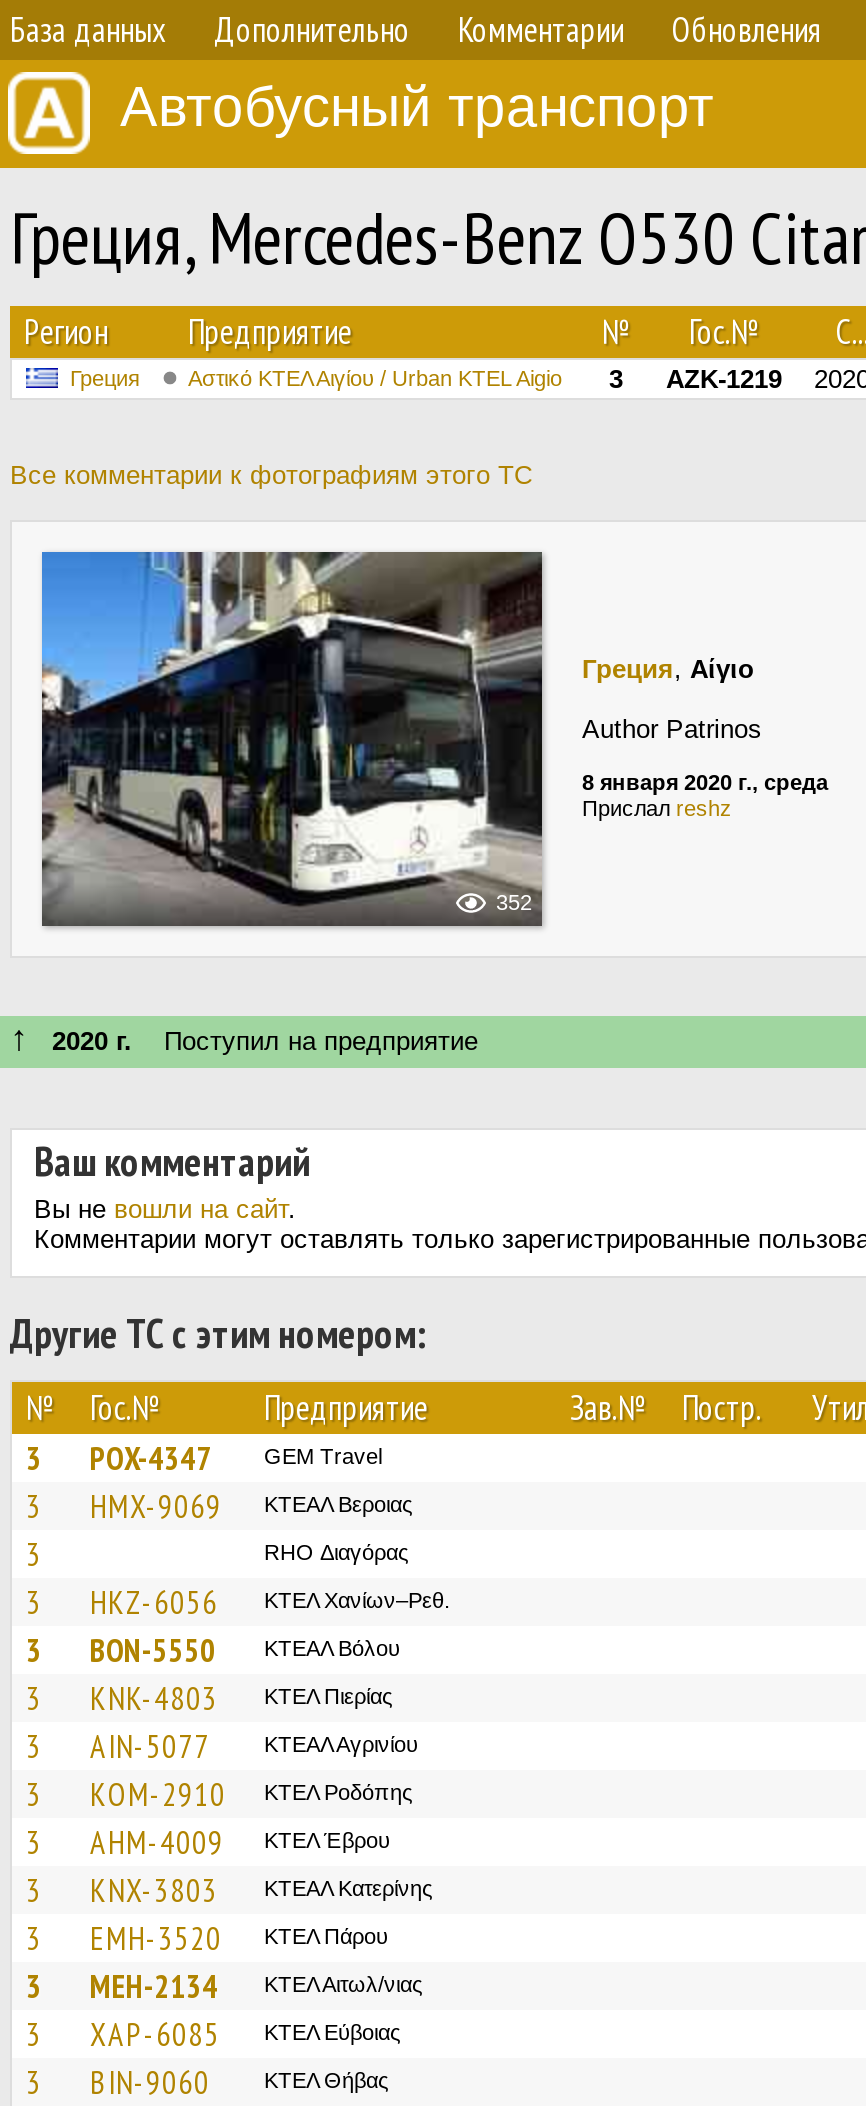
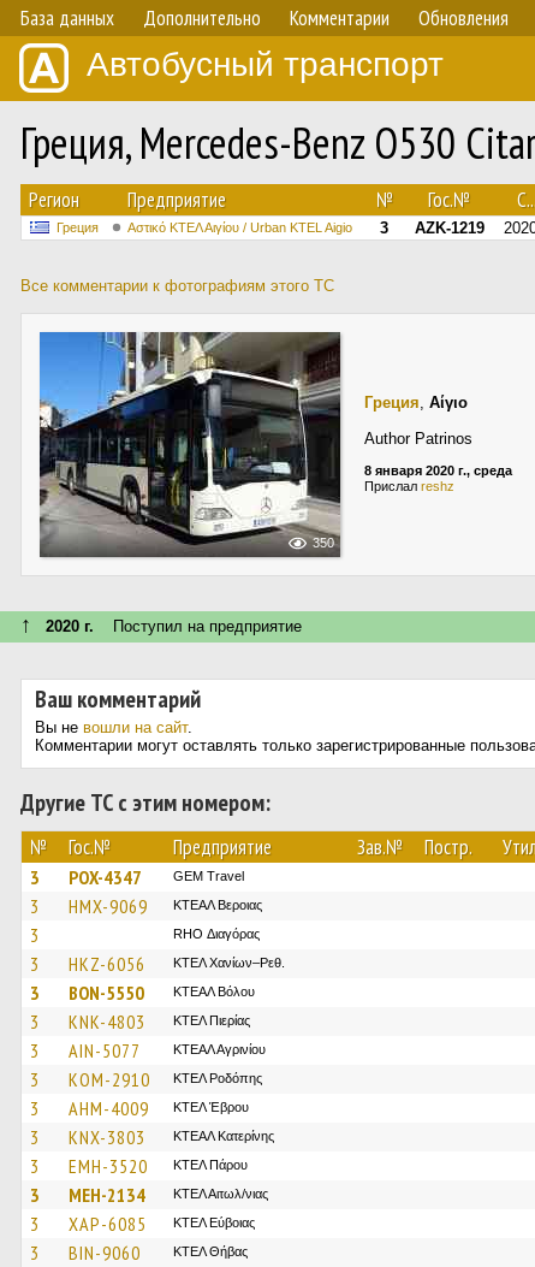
[496,890,532,914] 352 -> [313,535,334,550] 350

